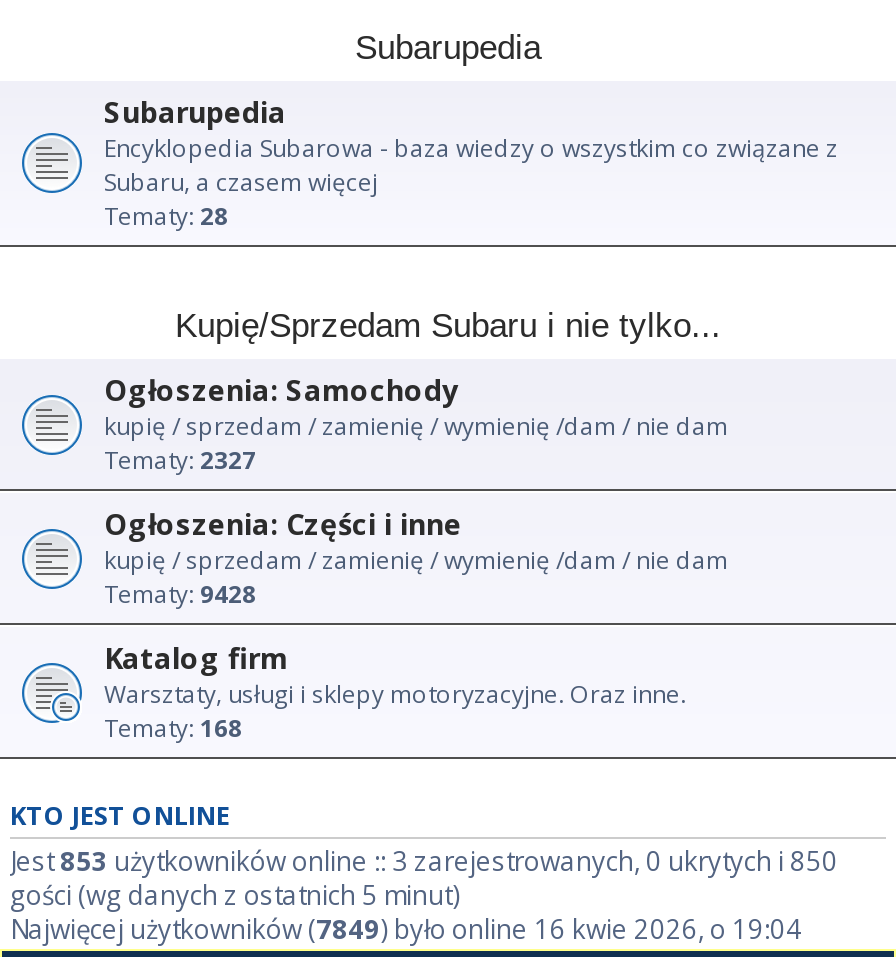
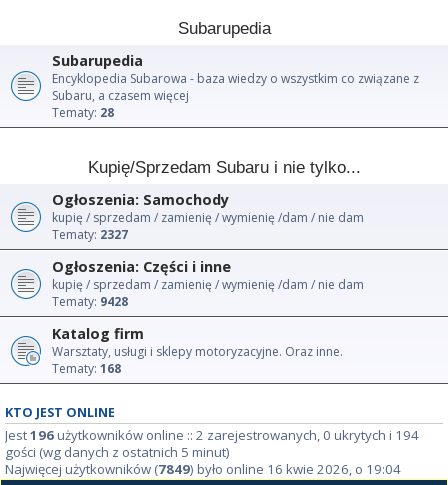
[10,843,838,879] Jest853 użytkowników online :: 3 zarejestrowanych, 0 ukrytych i 850 -> [5,426,419,444] Jest196 użytkowników online :: 2 zarejestrowanych, 0 ukrytych i 194

